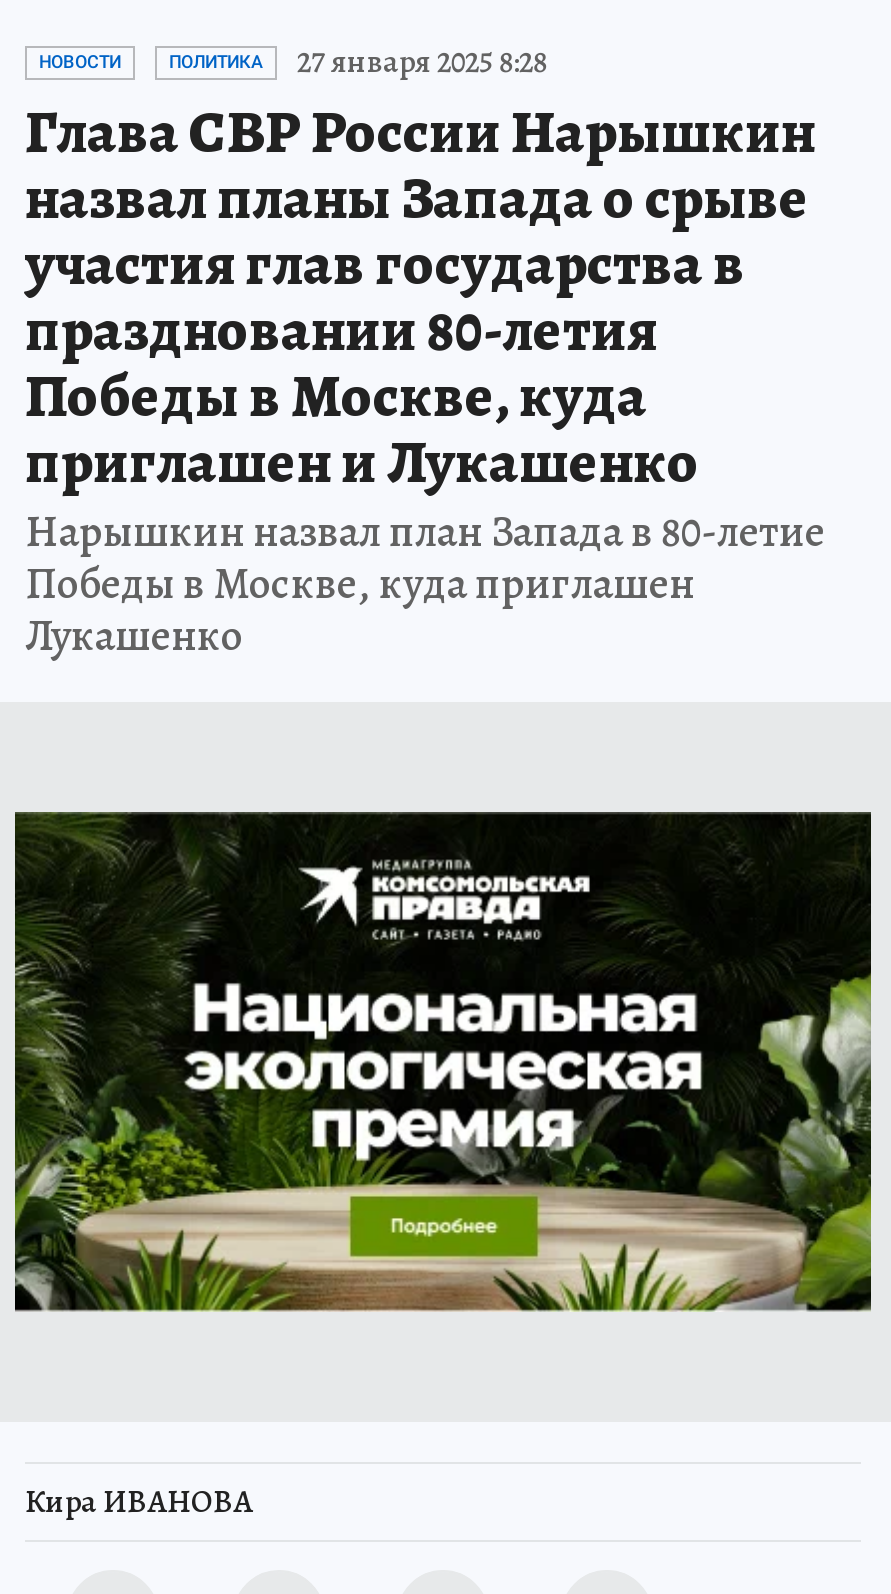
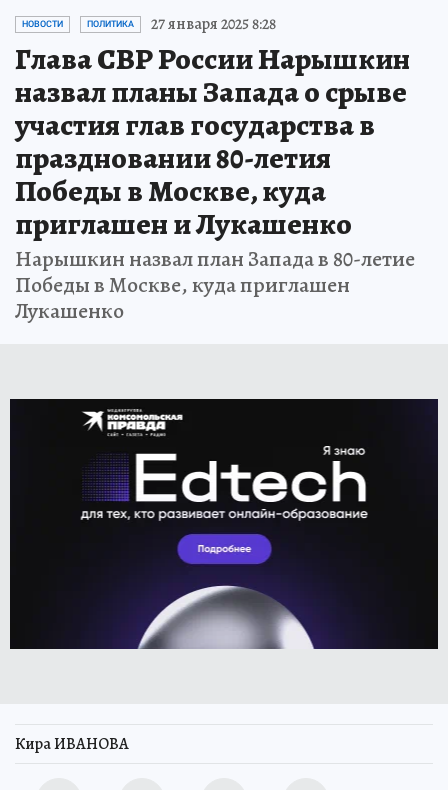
[13,812,873,1314] [image] -> [9,399,439,650] [image]

